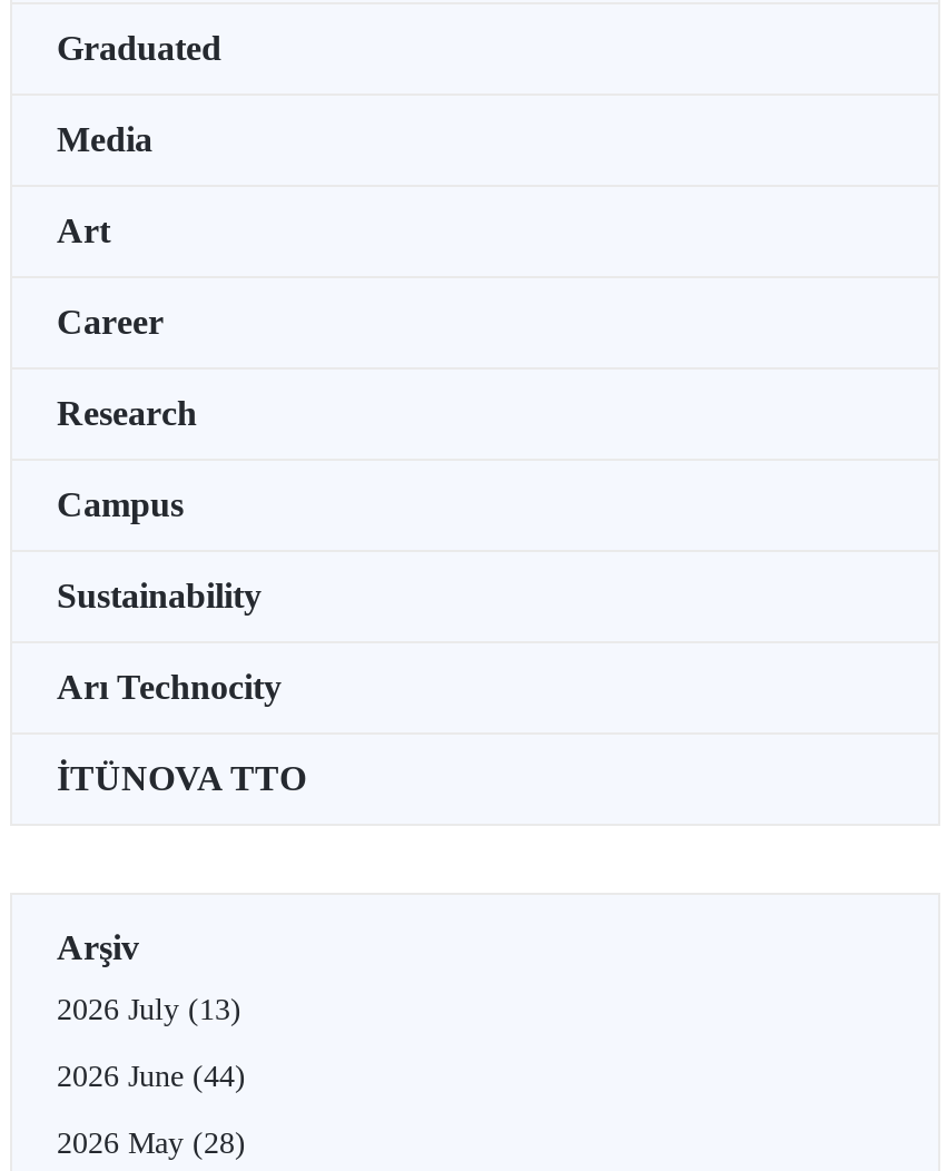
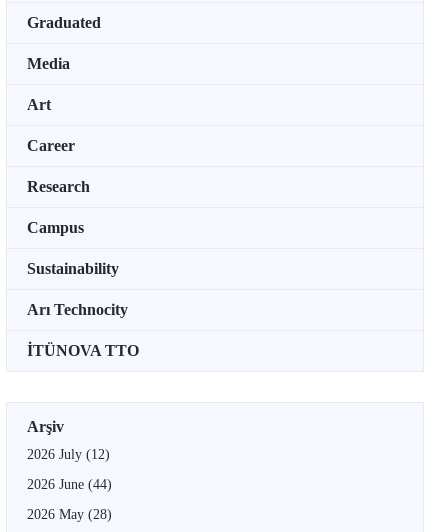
[57,992,241,1026] 2026 July (13) -> [27,447,110,462] 2026 July (12)

